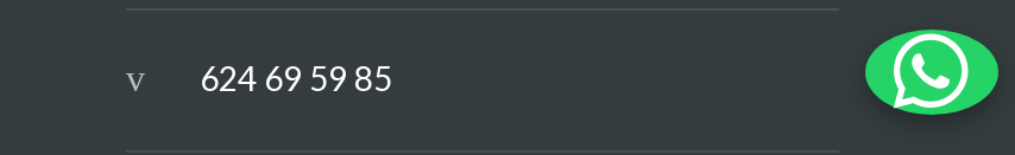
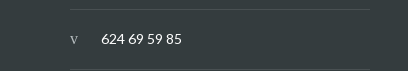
[863,27,1001,117] [image] -> none

